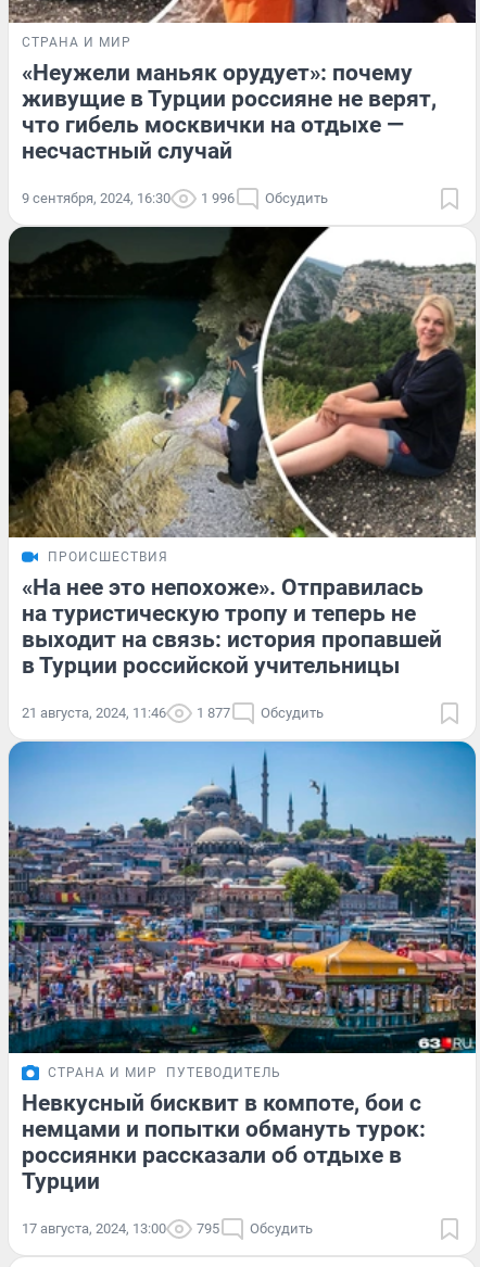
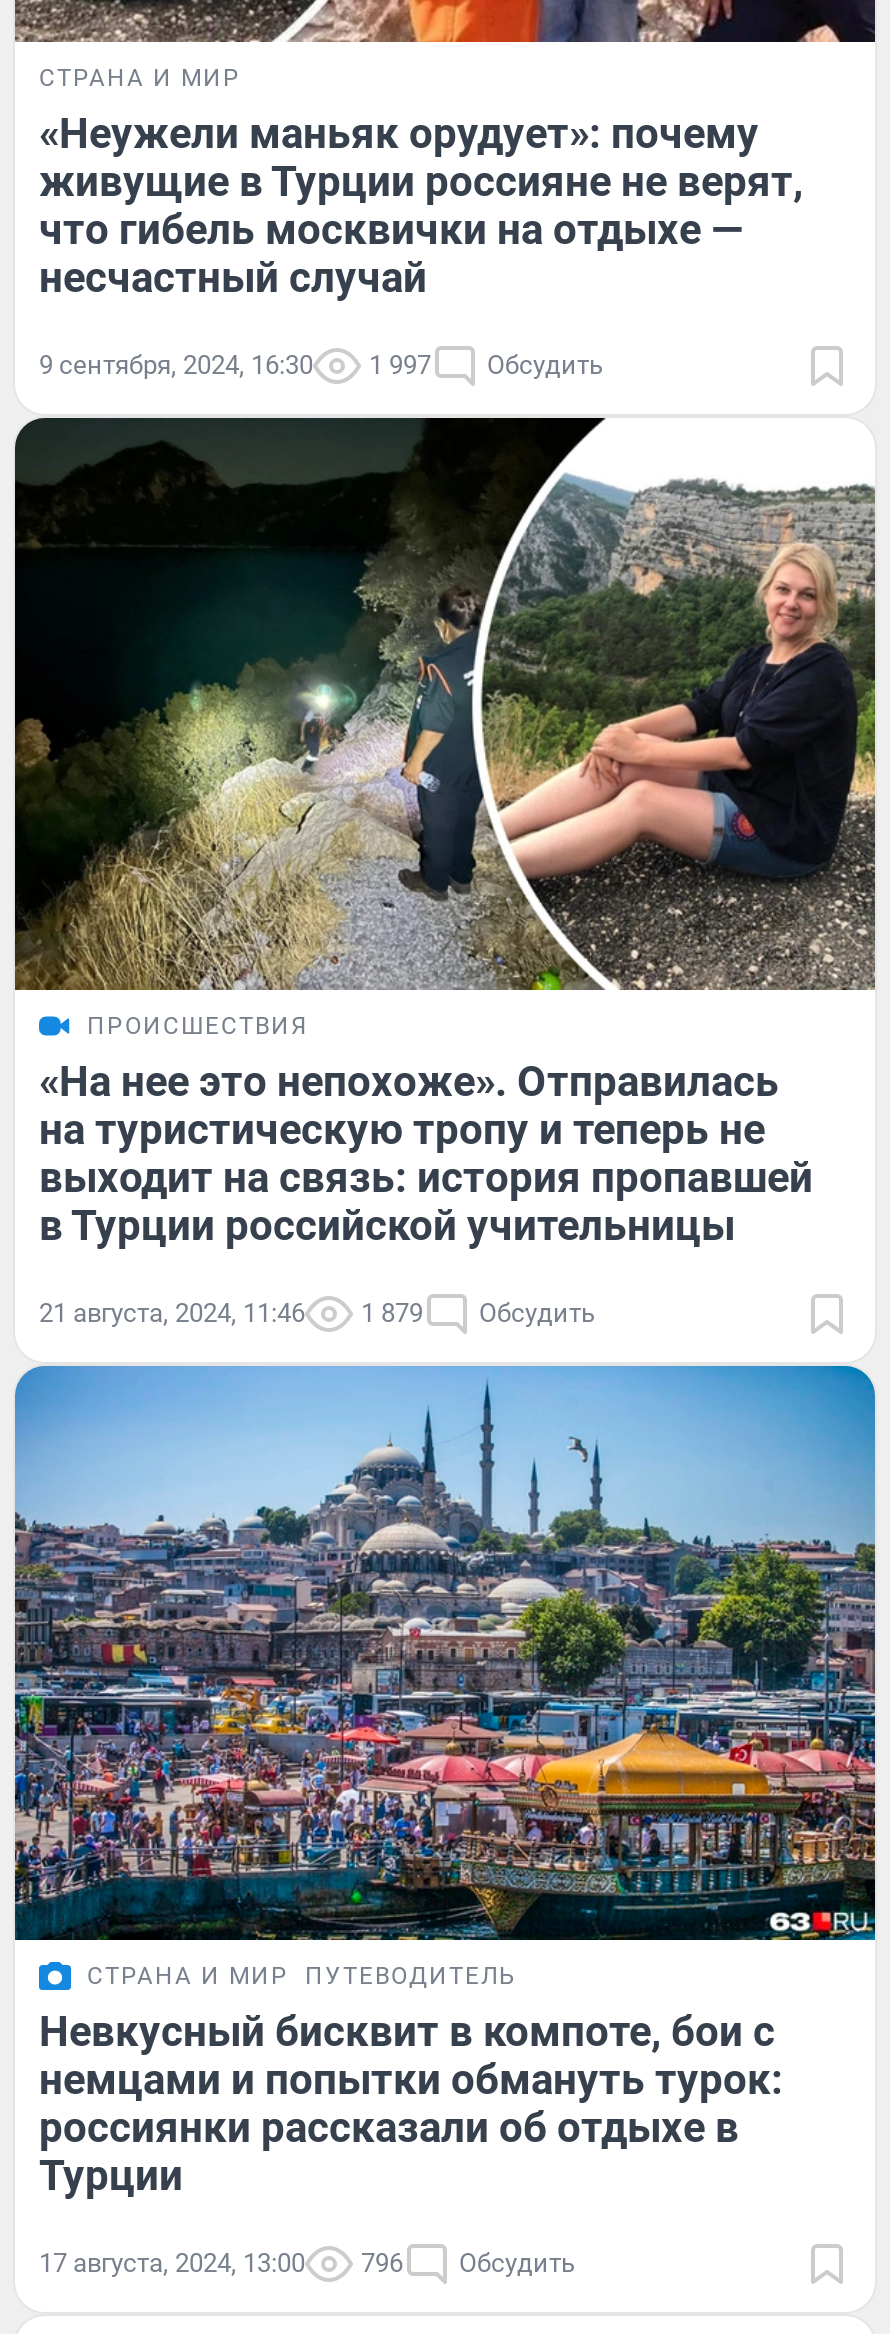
[22,190,328,206] 9 сентября, 2024, 16:30 1 996 Обсудить -> [39,349,603,379] 9 сентября, 2024, 16:30 1 997 Обсудить
[22,705,324,721] 21 августа, 2024, 11:46 1 877 Обсудить -> [39,1298,595,1328] 21 августа, 2024, 11:46 1 879 Обсудить
[22,1220,313,1236] 17 августа, 2024, 13:00 795 Обсудить -> [39,2248,575,2278] 17 августа, 2024, 13:00 796 Обсудить

